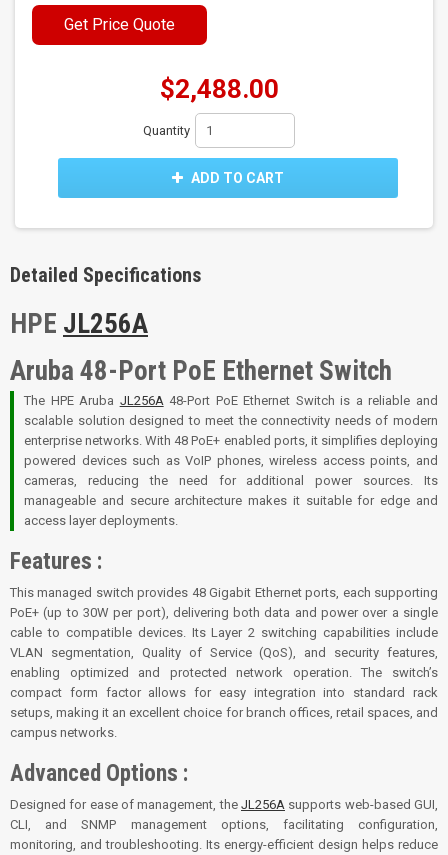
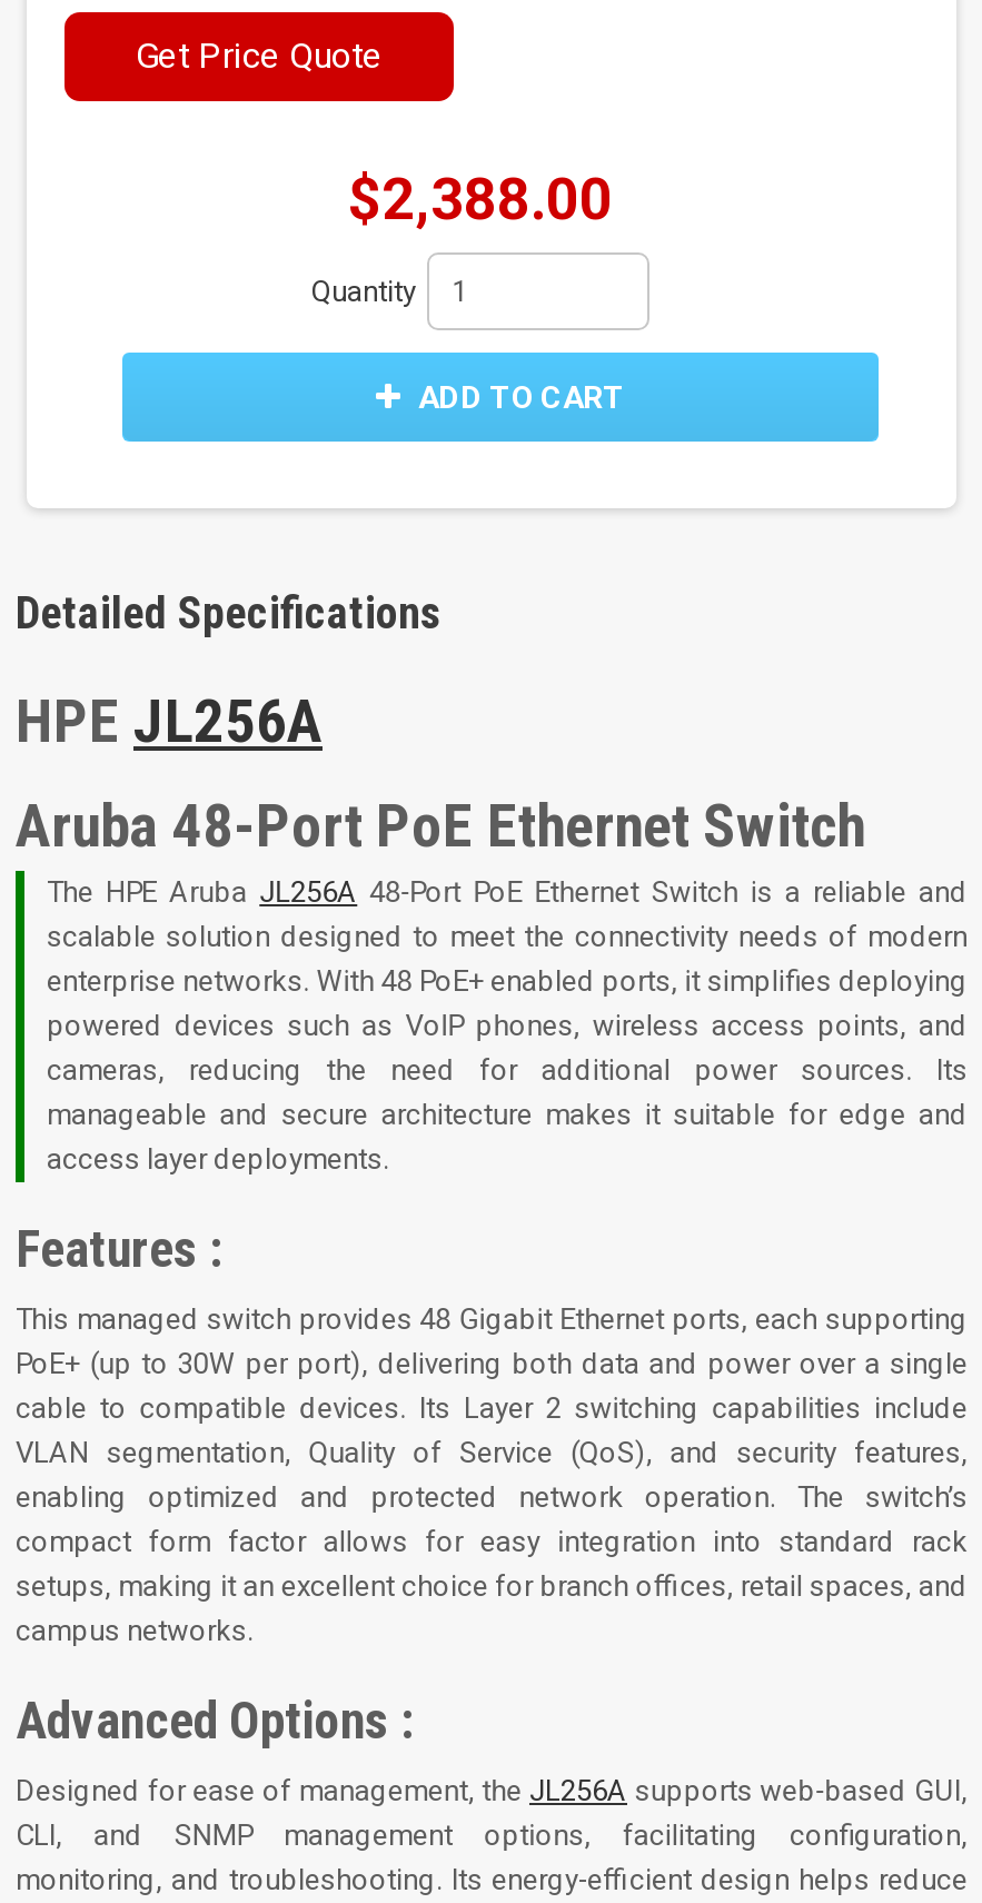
[159,74,278,104] $2,488.00 -> [348,167,613,234] $2,388.00

